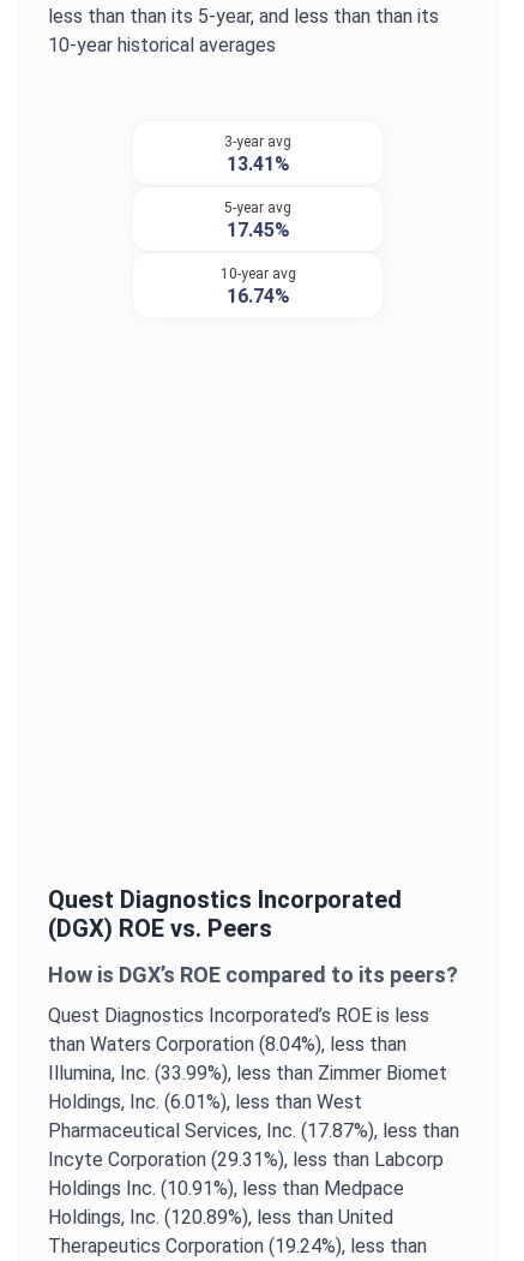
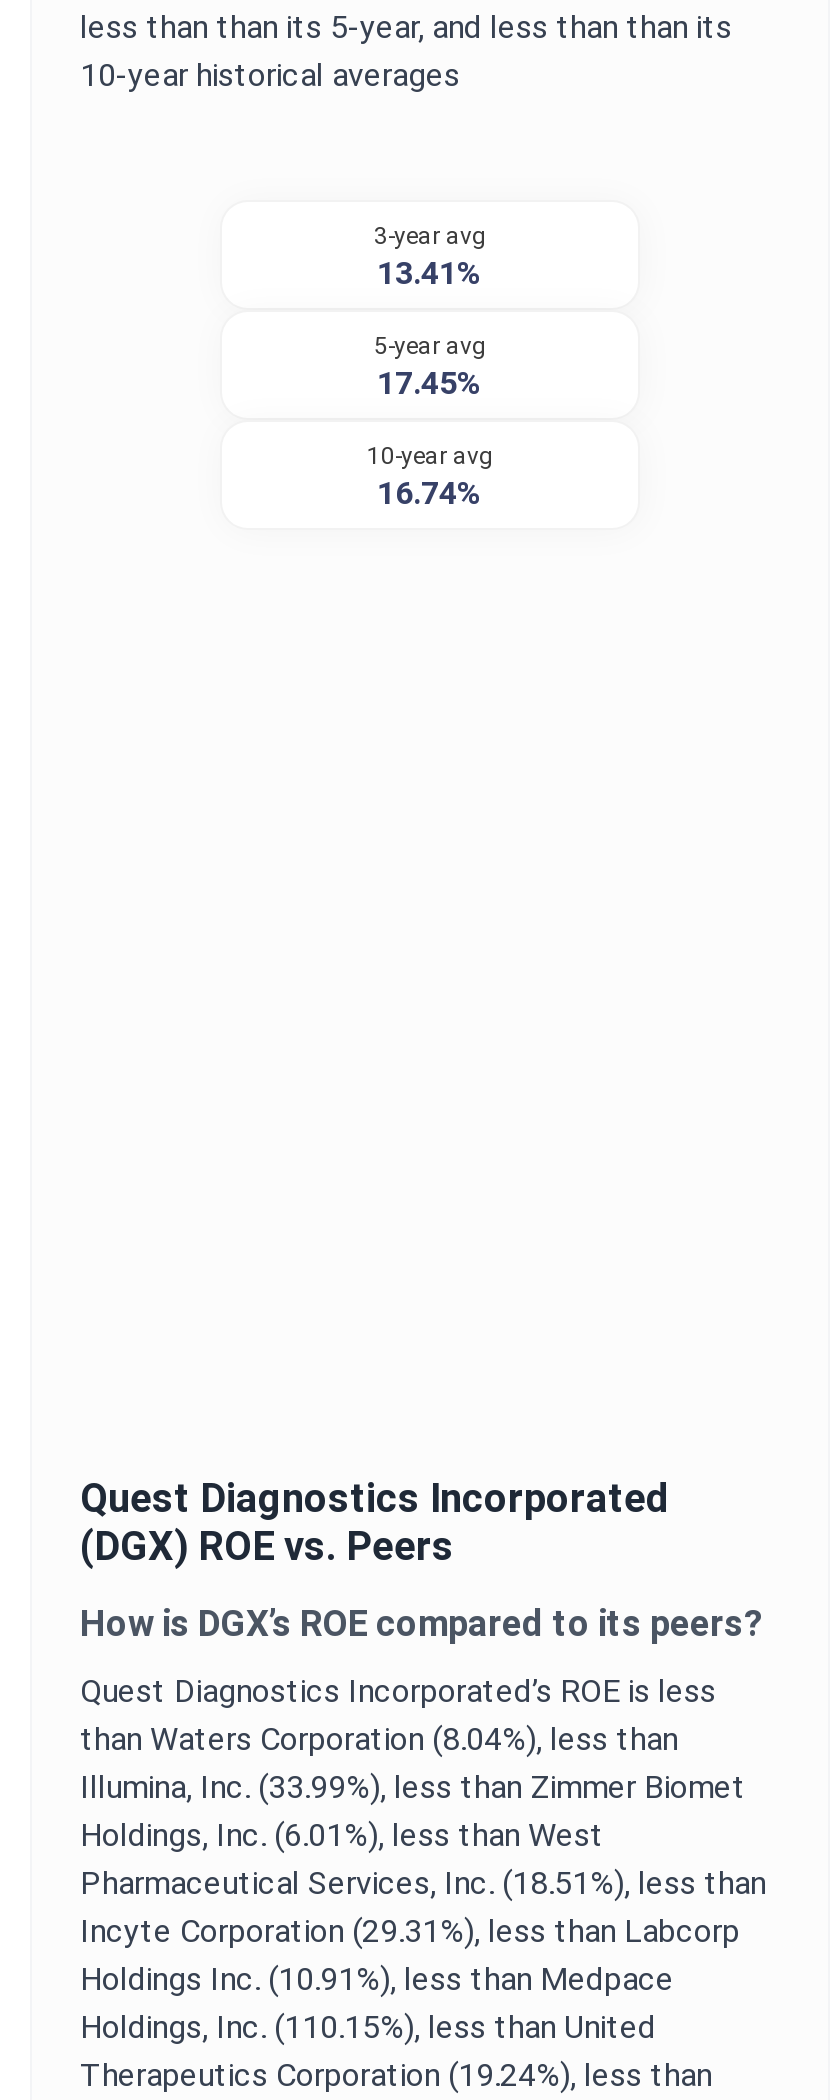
[48,1119,459,1142] Pharmaceutical Services, Inc. (17.87%), less than -> [80,1864,766,1902] Pharmaceutical Services, Inc. (18.51%), less than
[48,1206,393,1229] Holdings, Inc. (120.89%), less than United -> [80,2008,656,2046] Holdings, Inc. (110.15%), less than United

